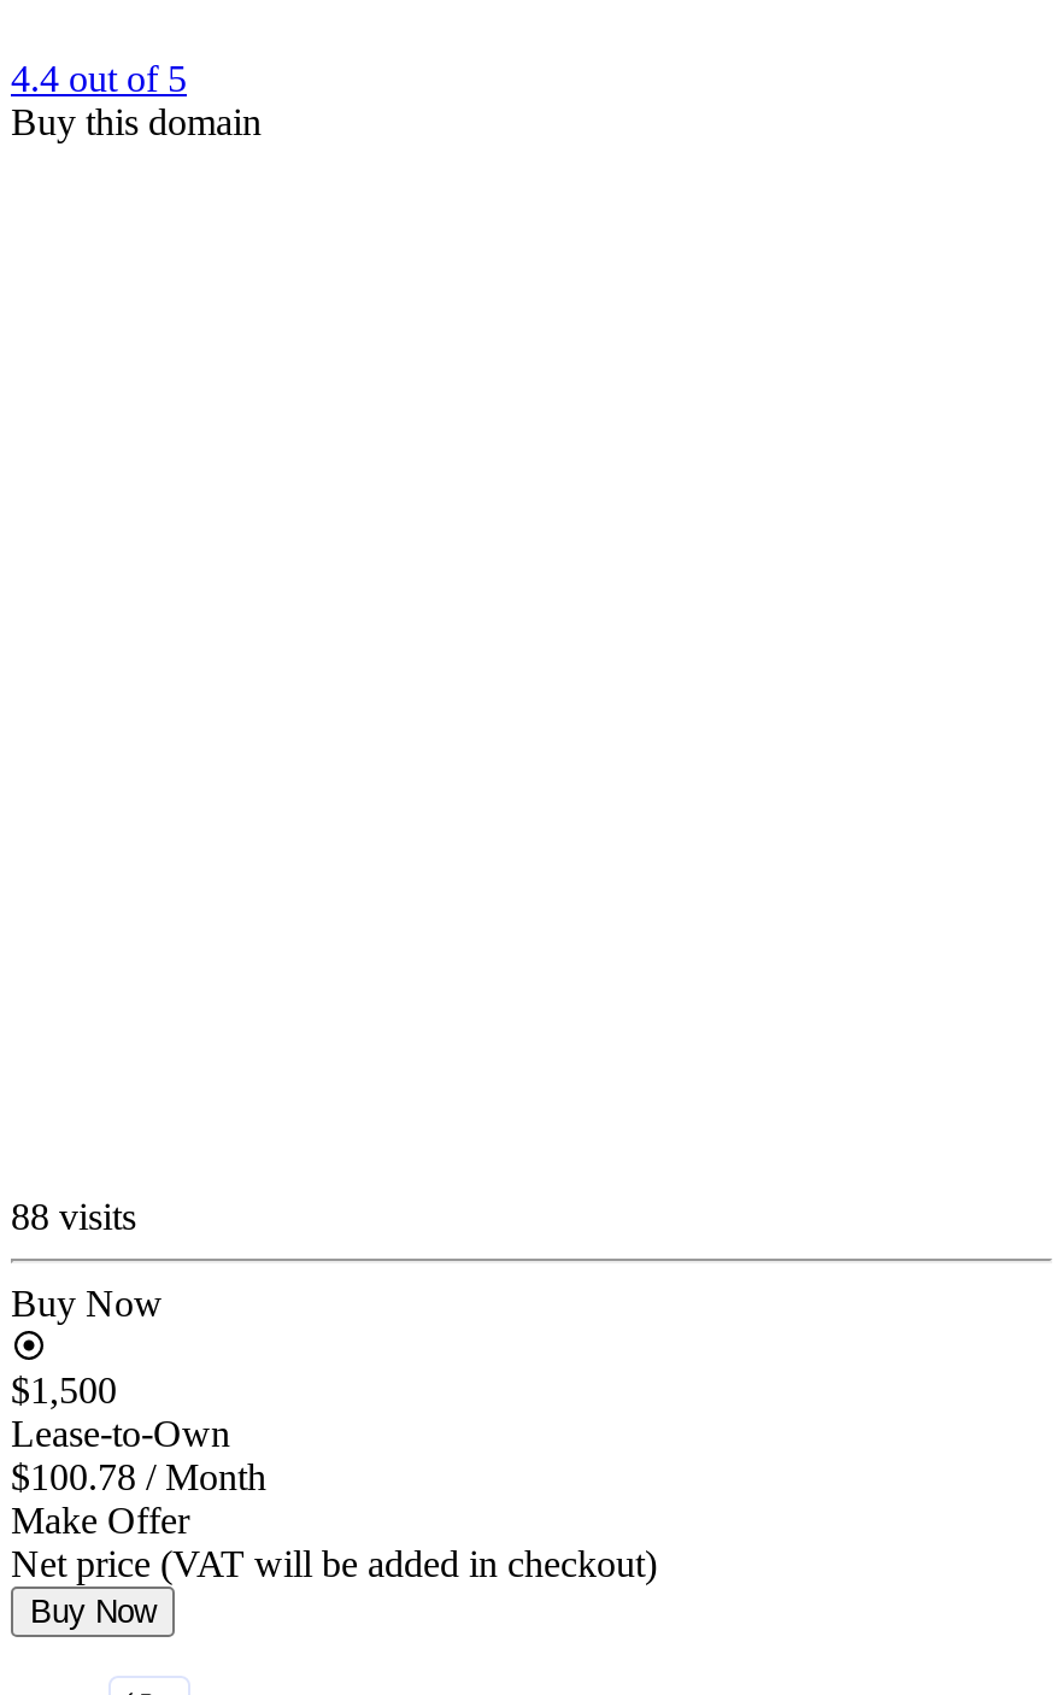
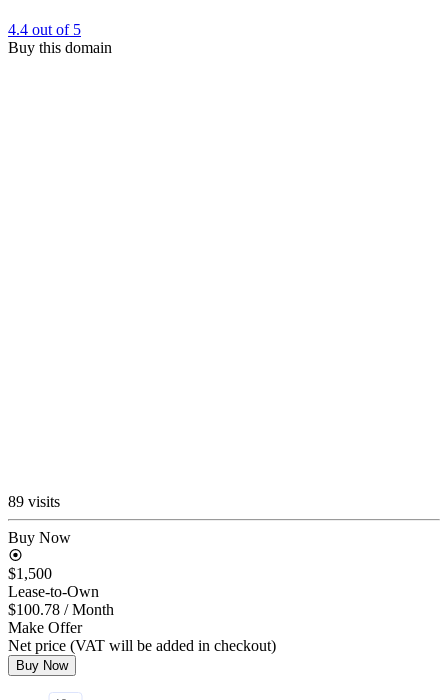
[11,1195,136,1236] 88 visits -> [8,493,60,510] 89 visits

